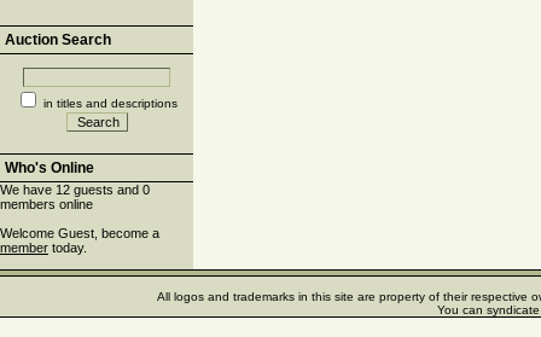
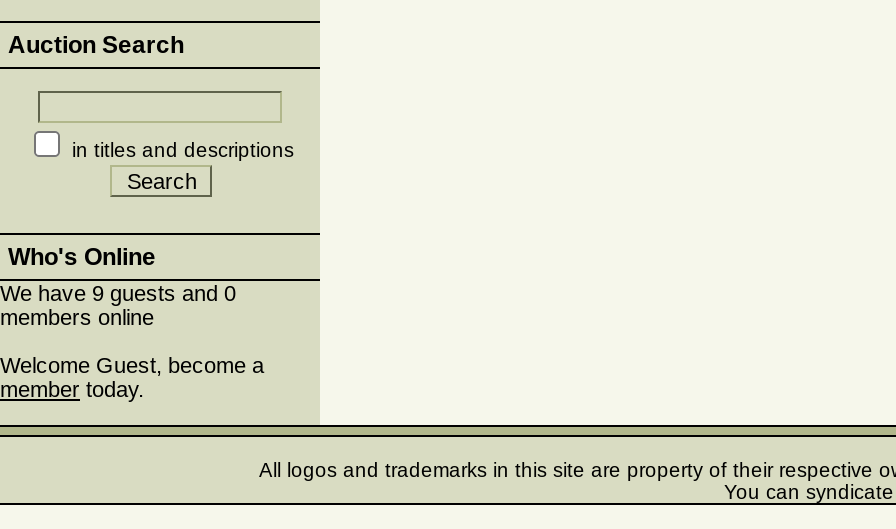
[0,182,150,197] We have 12 guests and 0 -> [0,281,236,305] We have 9 guests and 0

